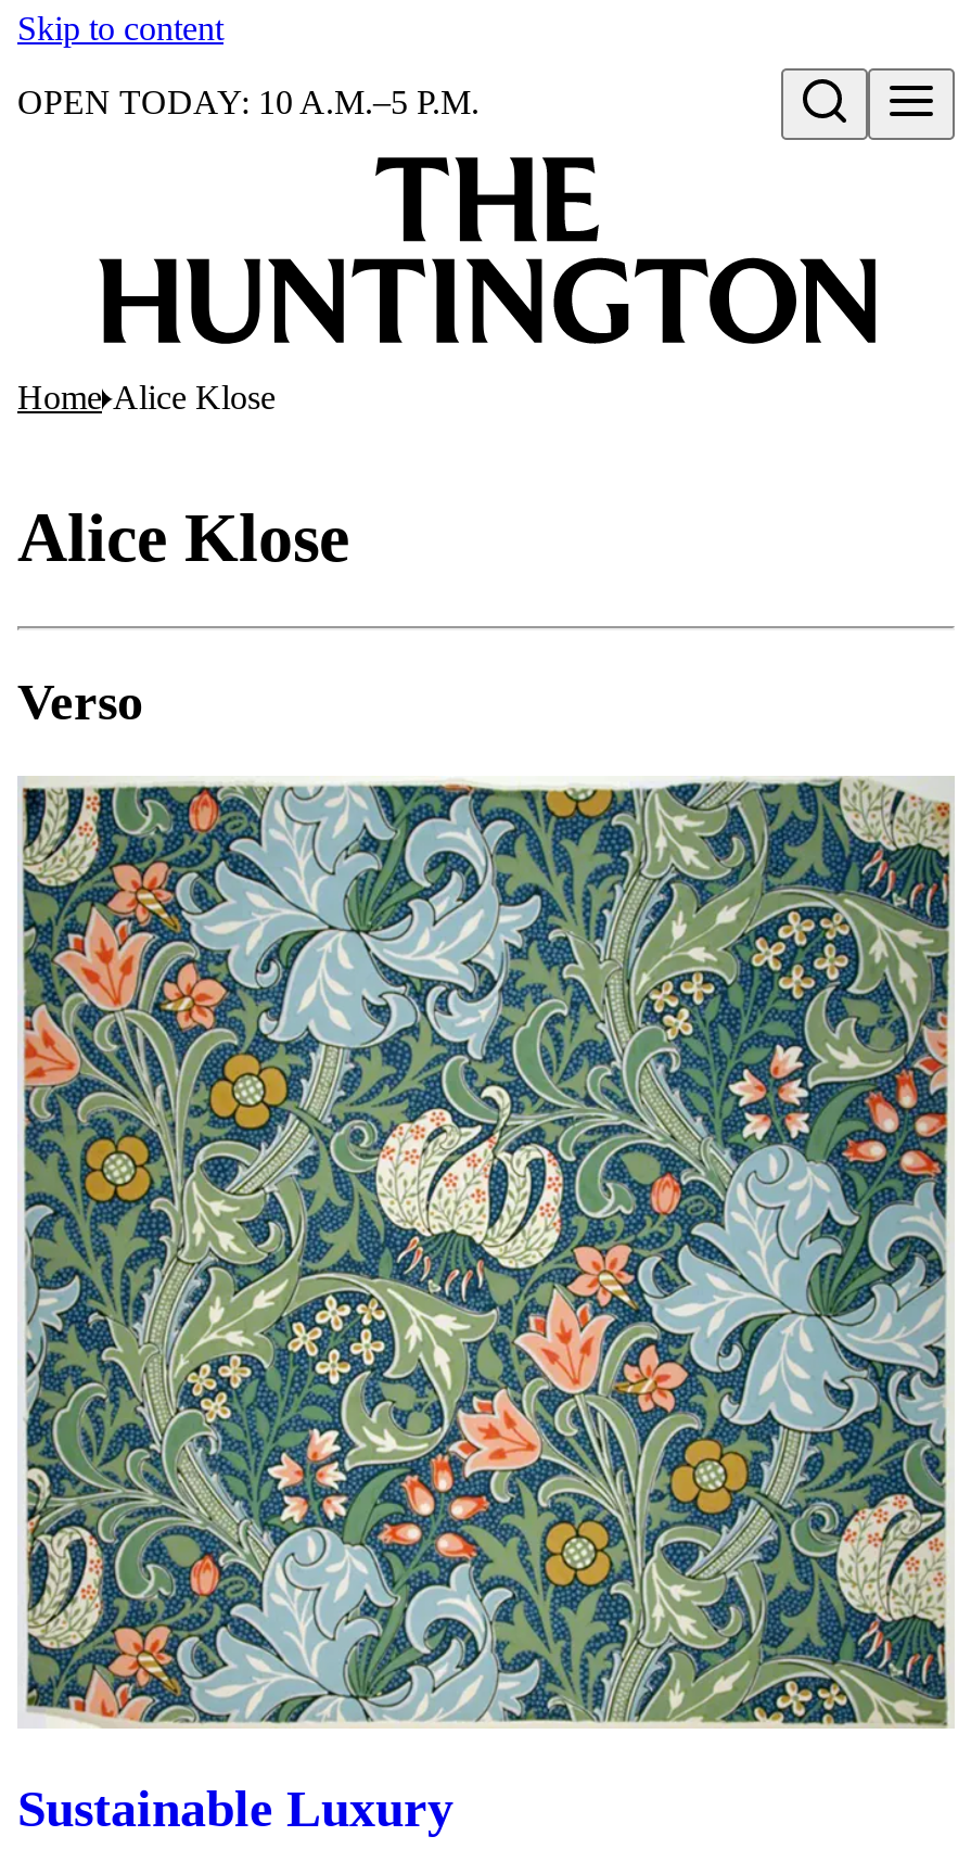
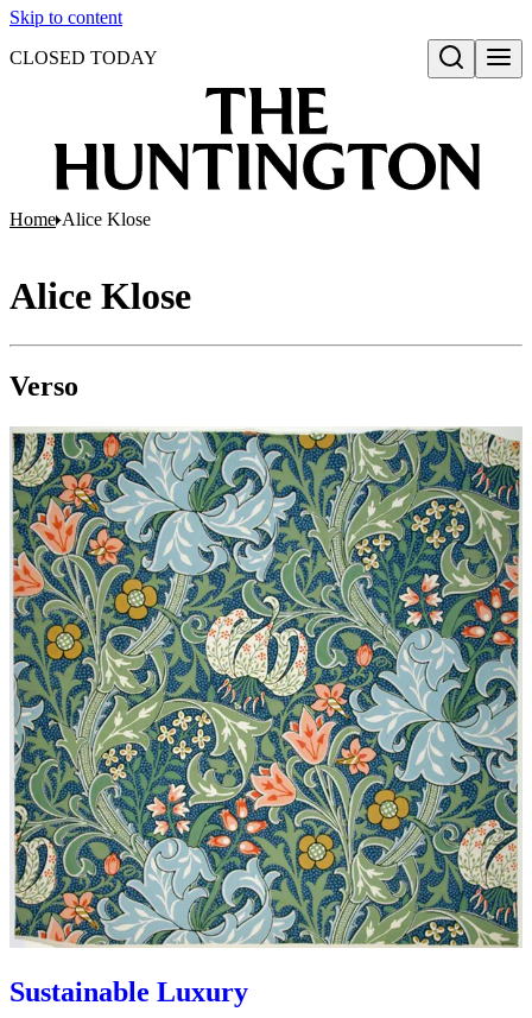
[17,84,480,120] OPEN TODAY: 10 A.M.–5 P.M. -> [9,48,158,68] CLOSED TODAY

